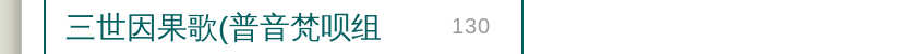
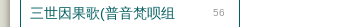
[452,14,491,38] 130 -> [213,7,225,18] 56

